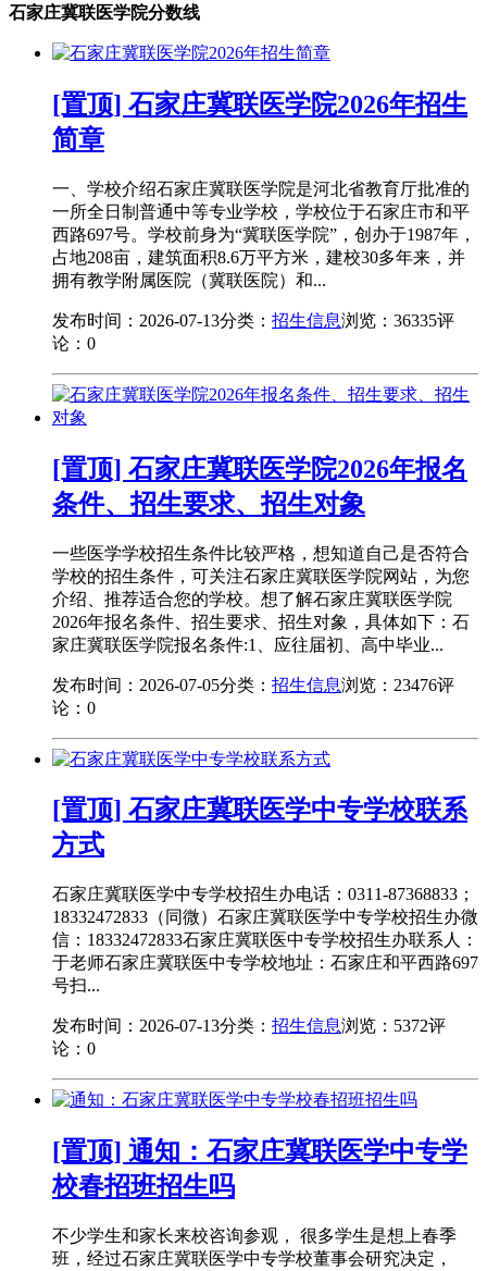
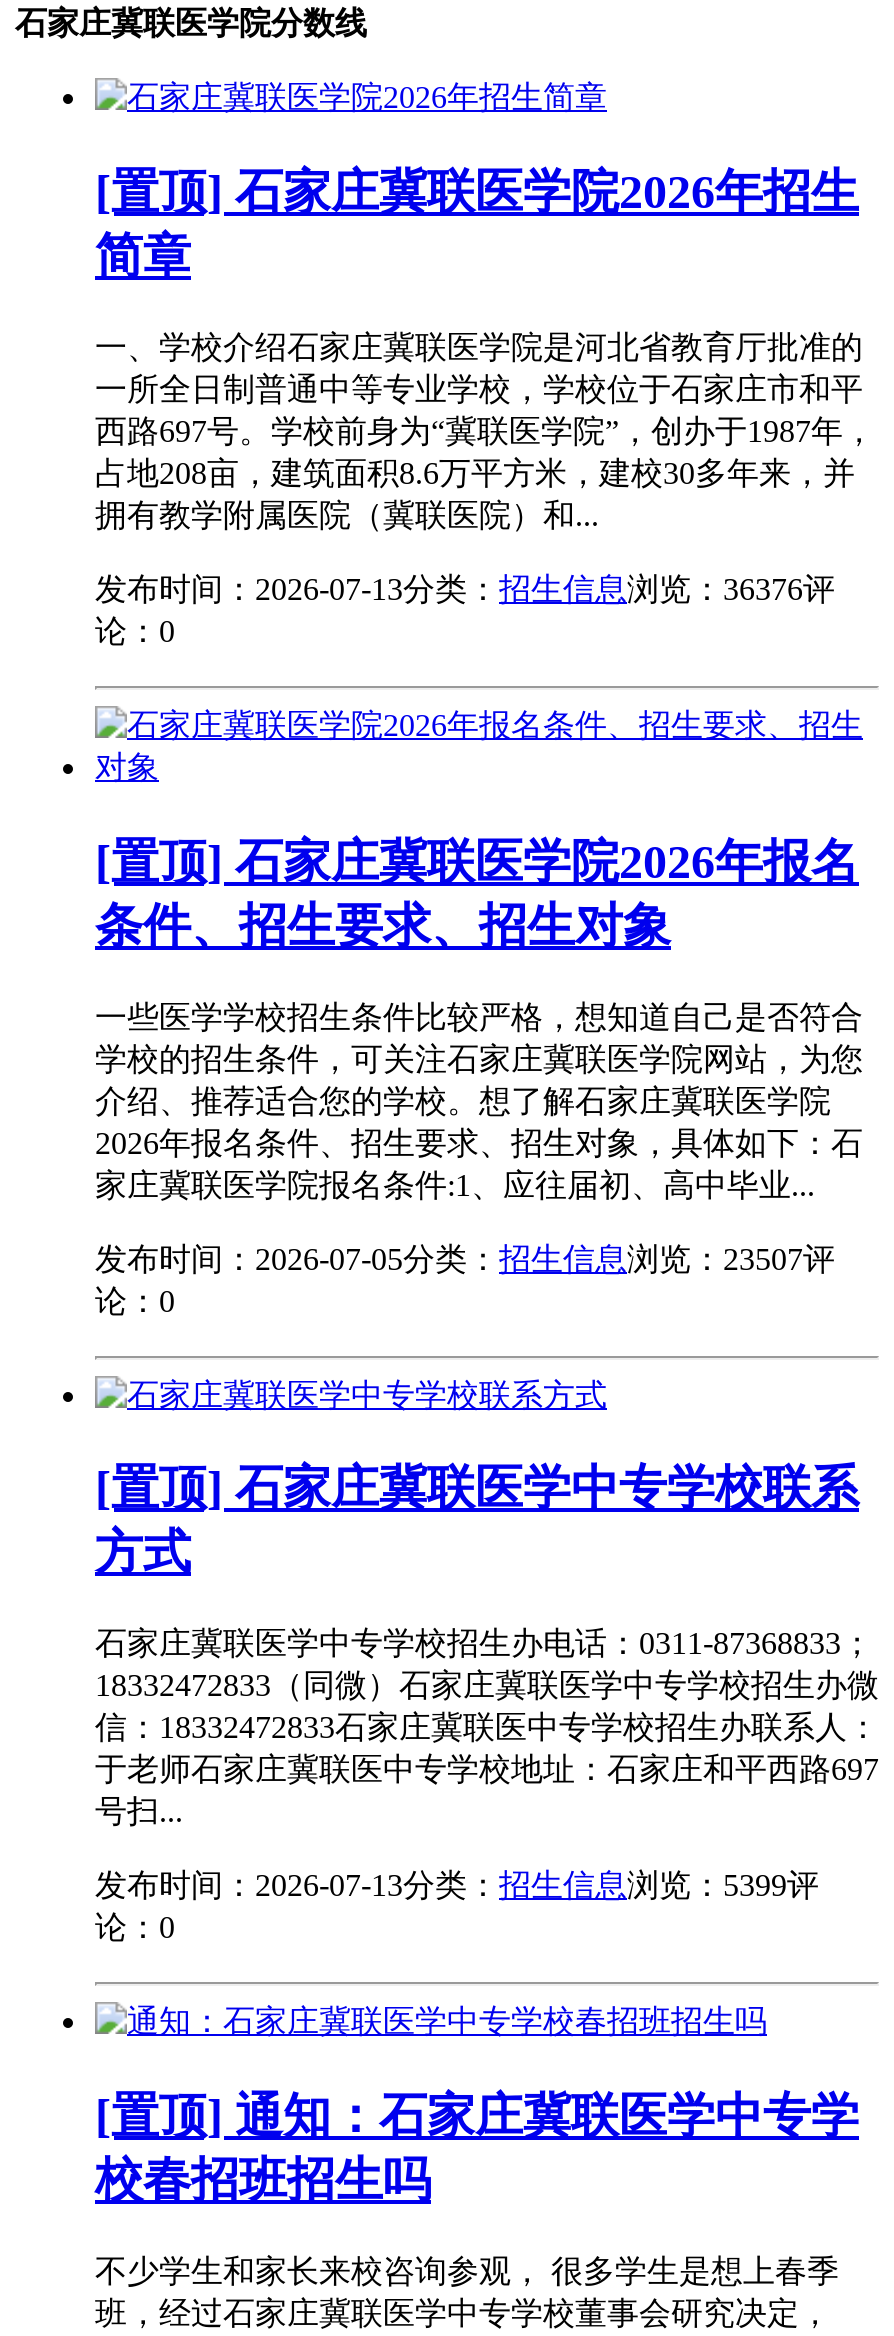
[52,311,454,329] 发布时间：2026-07-13分类：招生信息浏览：36335评 -> [95,571,835,605] 发布时间：2026-07-13分类：招生信息浏览：36376评
[52,675,454,694] 发布时间：2026-07-05分类：招生信息浏览：23476评 -> [95,1241,835,1275] 发布时间：2026-07-05分类：招生信息浏览：23507评
[52,1017,446,1035] 发布时间：2026-07-13分类：招生信息浏览：5372评 -> [95,1869,819,1903] 发布时间：2026-07-13分类：招生信息浏览：5399评

